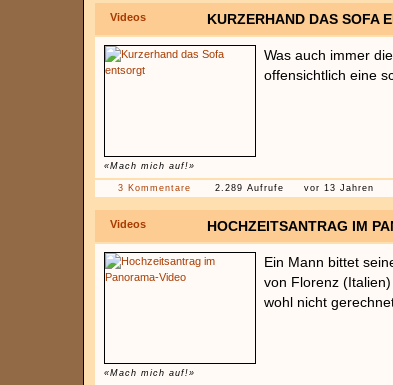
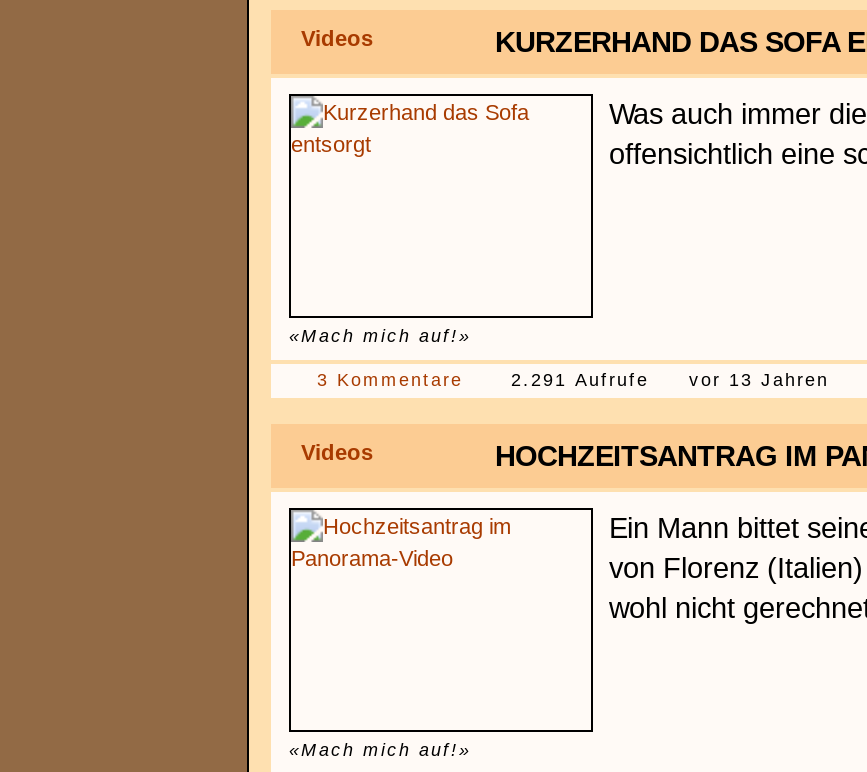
[215,183,374,193] 2.289 Aufrufe vor 13 Jahren -> [511,370,829,390] 2.291 Aufrufe vor 13 Jahren

